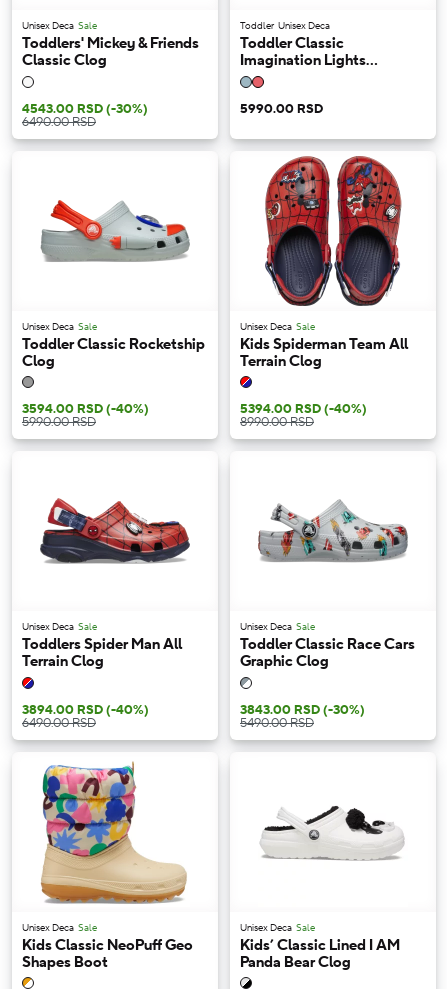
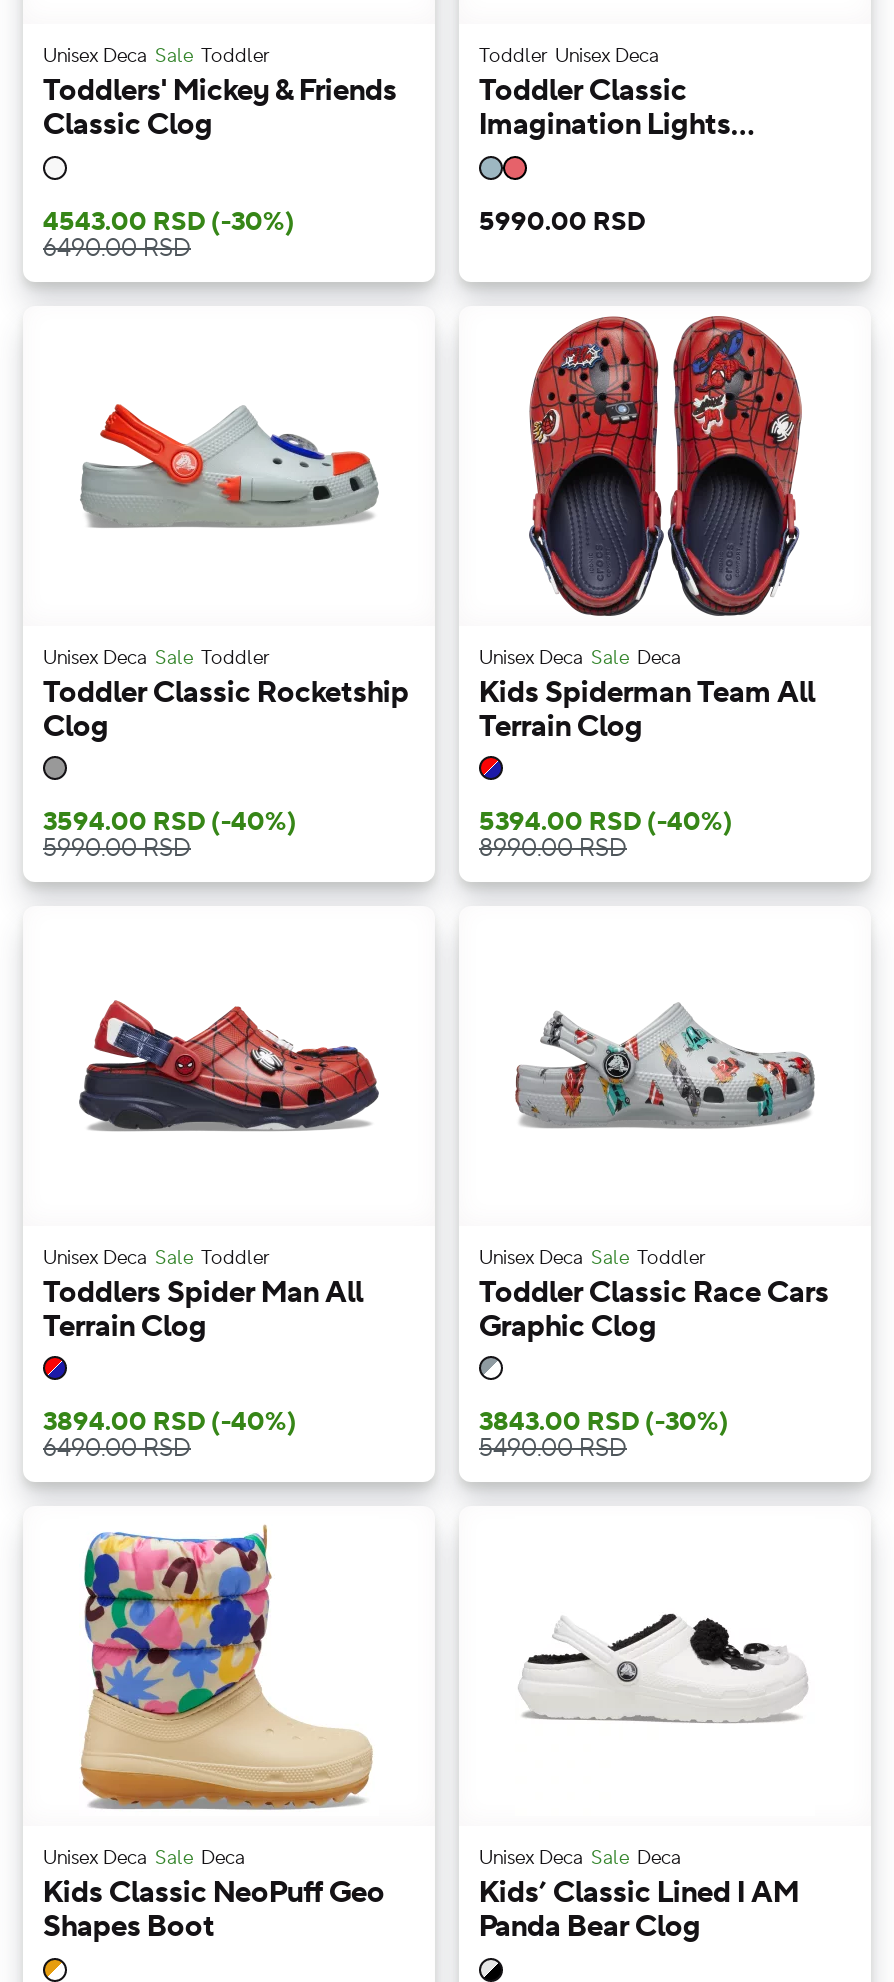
[22,19,97,32] Unisex Deca Sale -> [43,43,269,69] Unisex Deca Sale Toddler
[22,320,97,333] Unisex Deca Sale -> [43,644,269,670] Unisex Deca Sale Toddler
[240,320,315,333] Unisex Deca Sale -> [479,644,681,670] Unisex Deca Sale Deca
[22,620,97,633] Unisex Deca Sale -> [43,1244,269,1270] Unisex Deca Sale Toddler
[240,620,315,633] Unisex Deca Sale -> [479,1244,705,1270] Unisex Deca Sale Toddler
[22,921,97,934] Unisex Deca Sale -> [43,1845,245,1871] Unisex Deca Sale Deca
[240,921,315,934] Unisex Deca Sale -> [479,1845,681,1871] Unisex Deca Sale Deca

